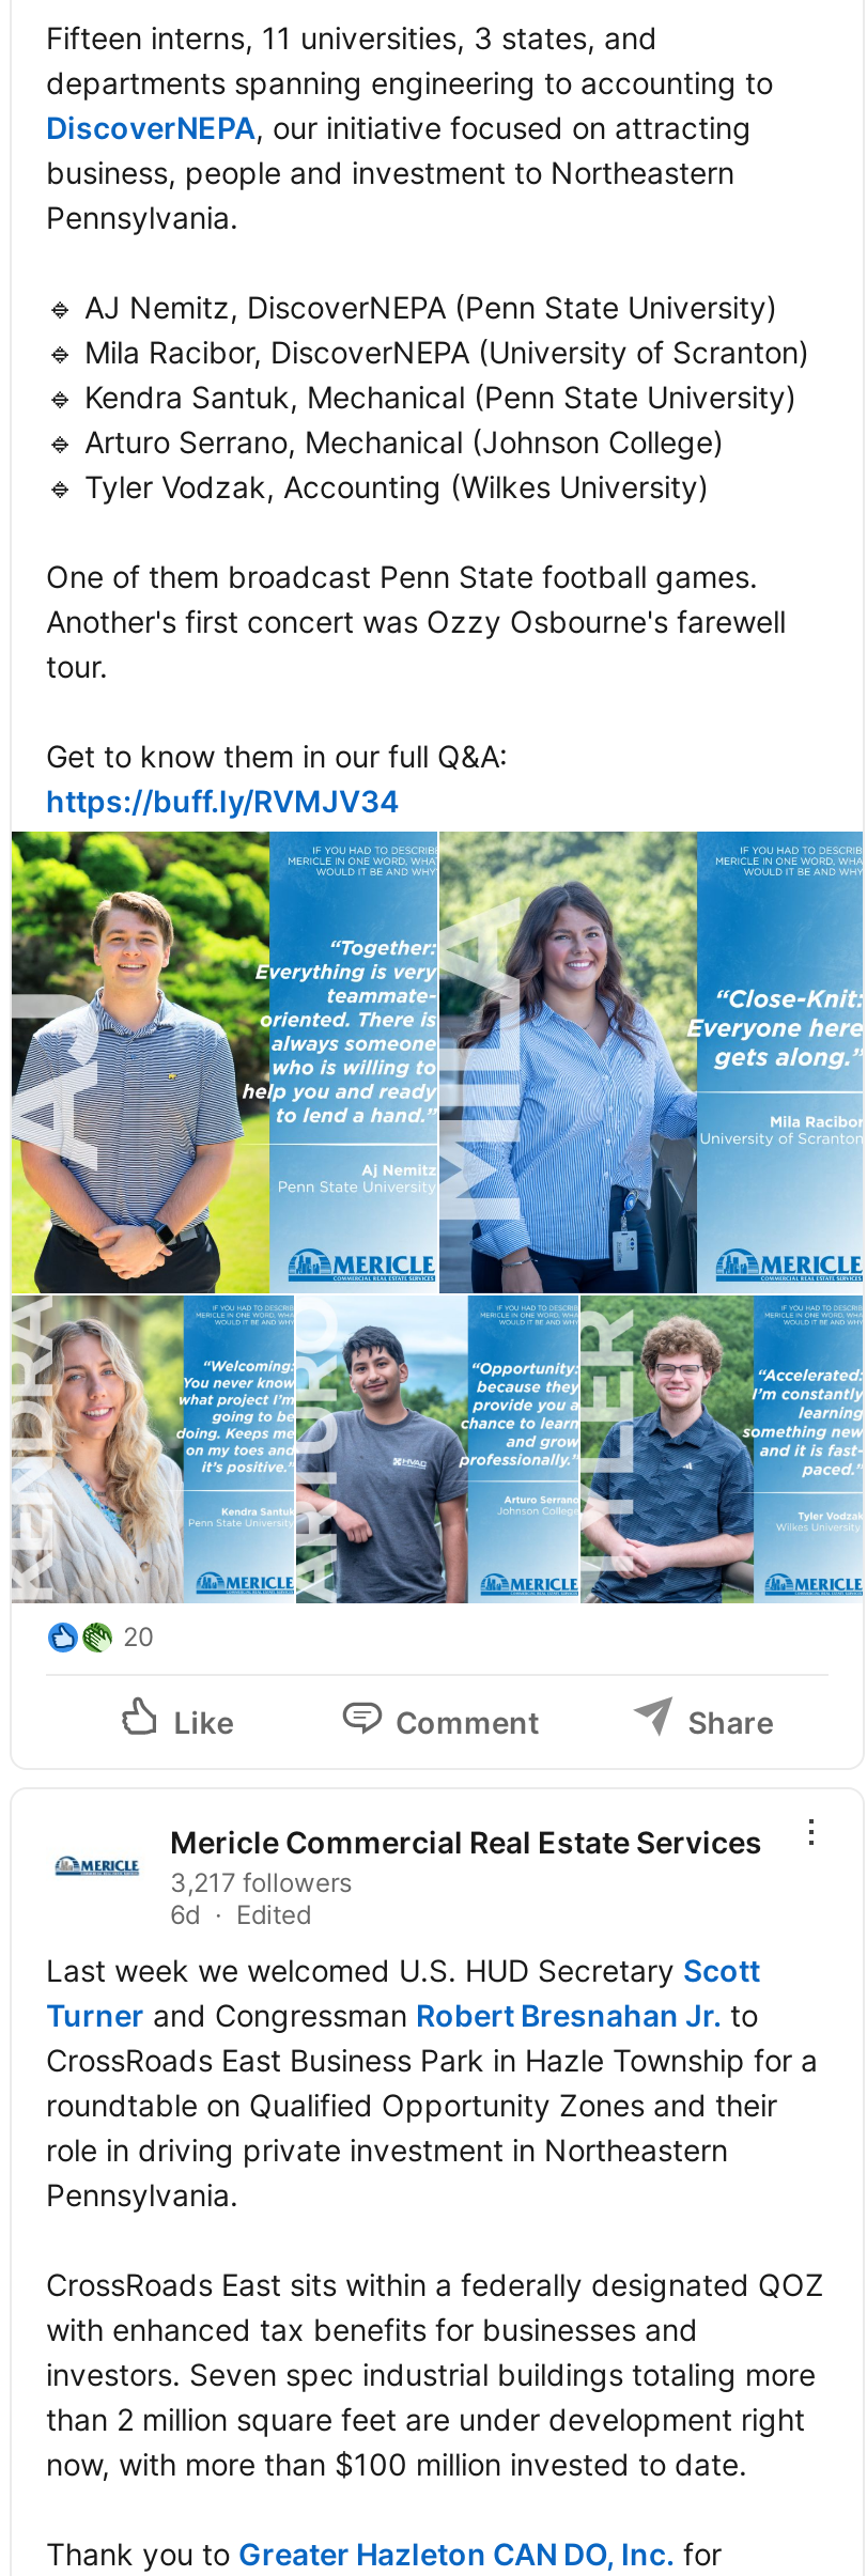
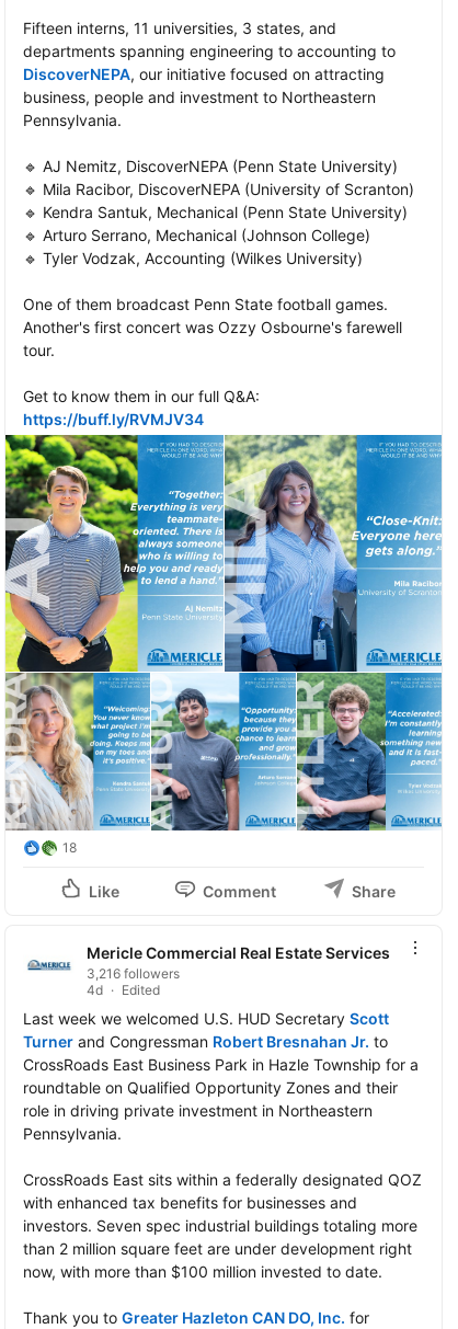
[123,1620,155,1652] 20 -> [62,839,77,856] 18
[170,1866,352,1930] 3,217 followers | 6d -> [87,965,180,998] 3,216 followers | 4d

